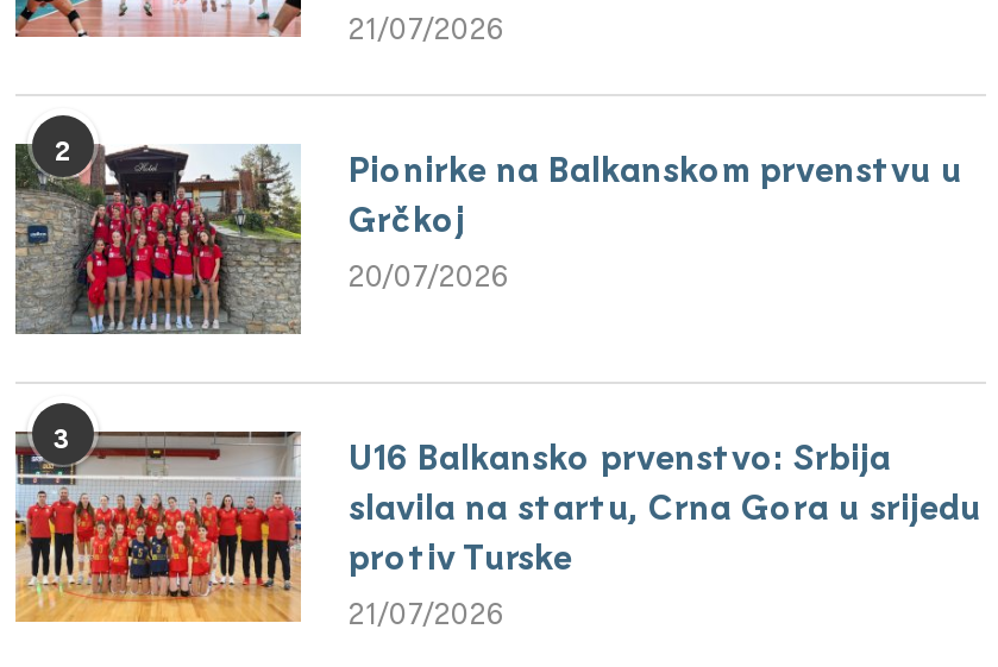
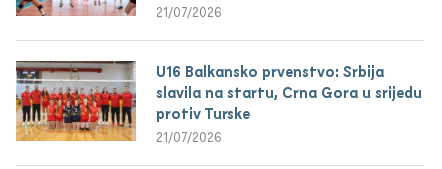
[15,132,962,338] [image] | 2 | Pionirke na Balkanskom prvenstvu u | Grčkoj | 20/07/2026 -> none
[54,420,73,453] 3 -> none

